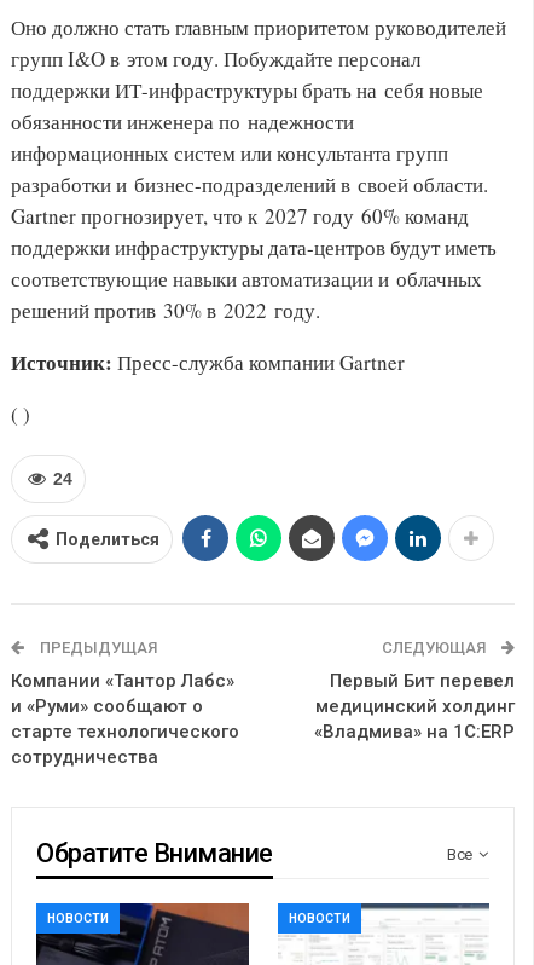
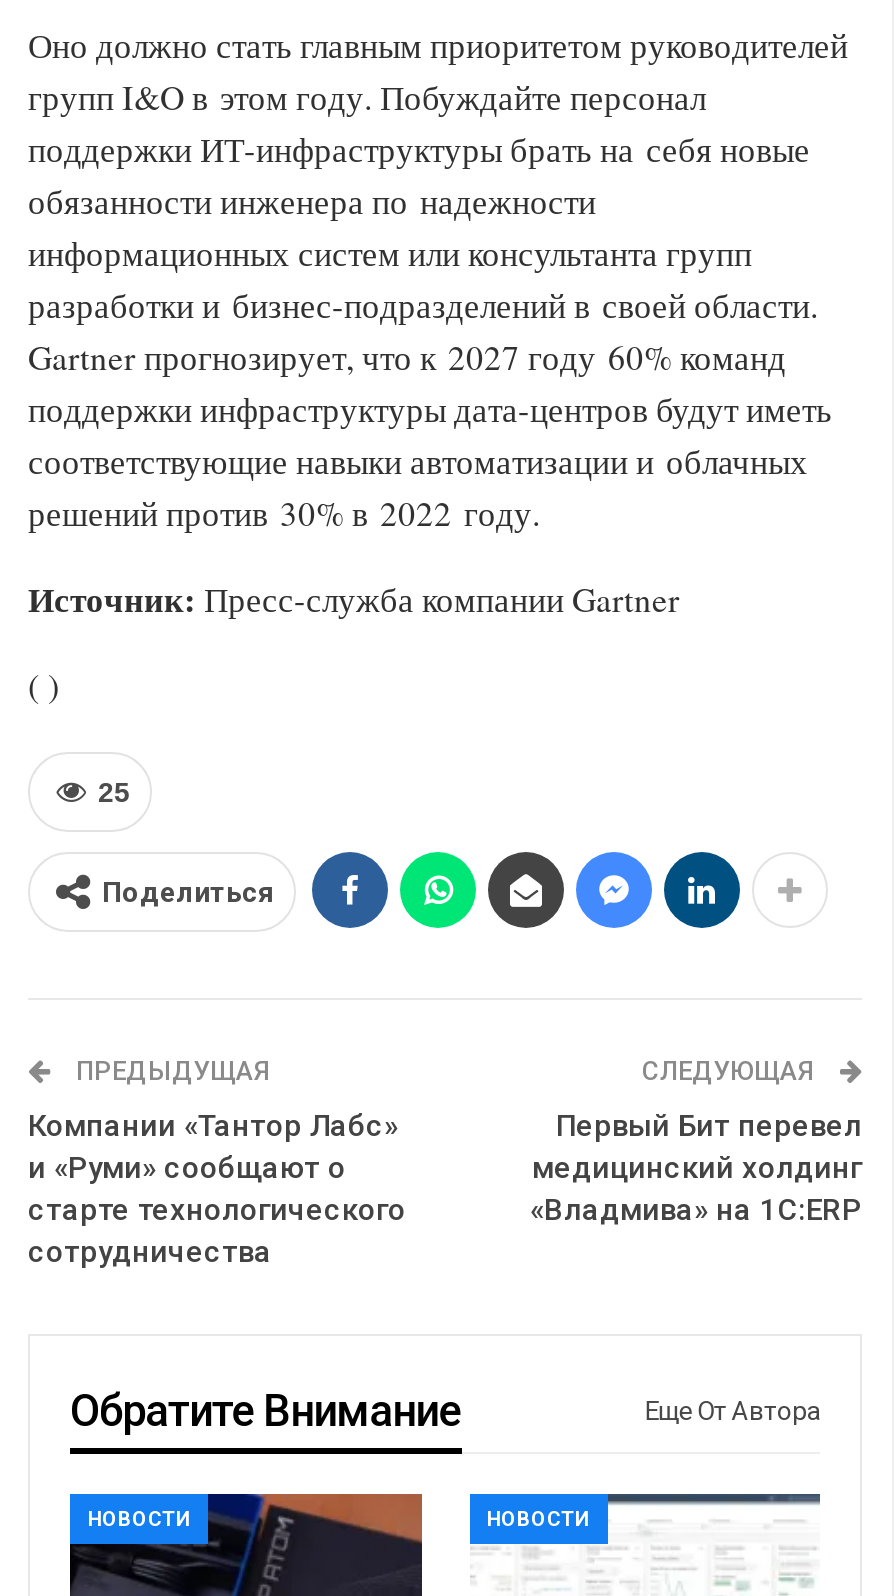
[53,469,72,489] 24 -> [98,776,130,808] 25
[447,845,475,863] Все -> none
none -> [645,1396,820,1426] Еще От Автора

